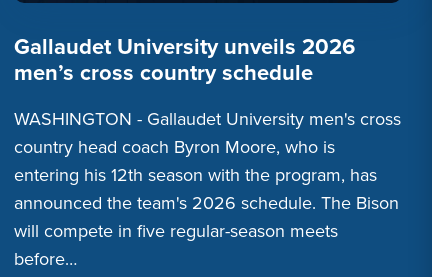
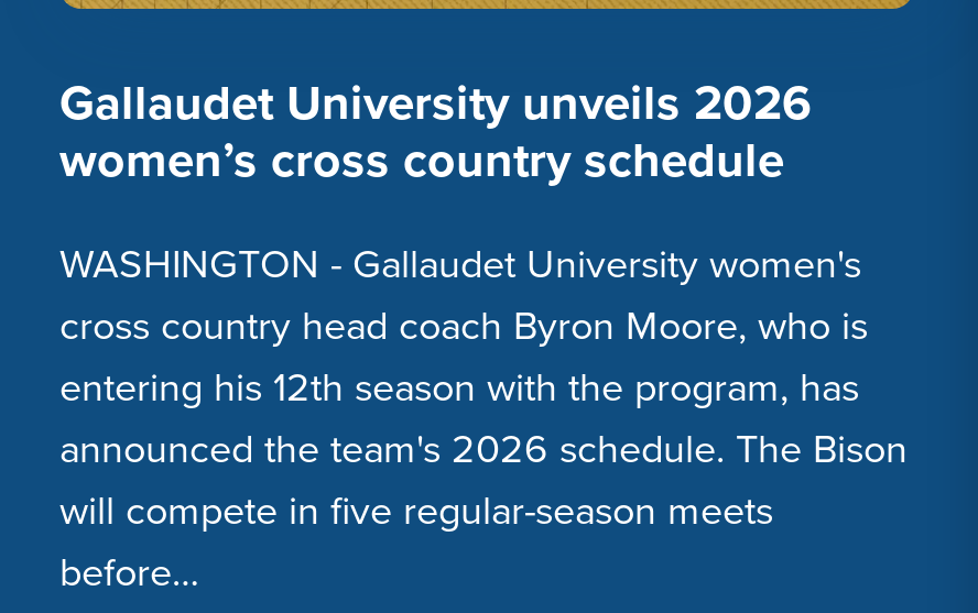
[14,56,313,88] men’s cross country schedule -> [59,123,784,195] women’s cross country schedule
[14,106,401,159] WASHINGTON - Gallaudet University men's cross | country head coach Byron Moore, who is -> [59,235,868,354] WASHINGTON - Gallaudet University women's | cross country head coach Byron Moore, who is

